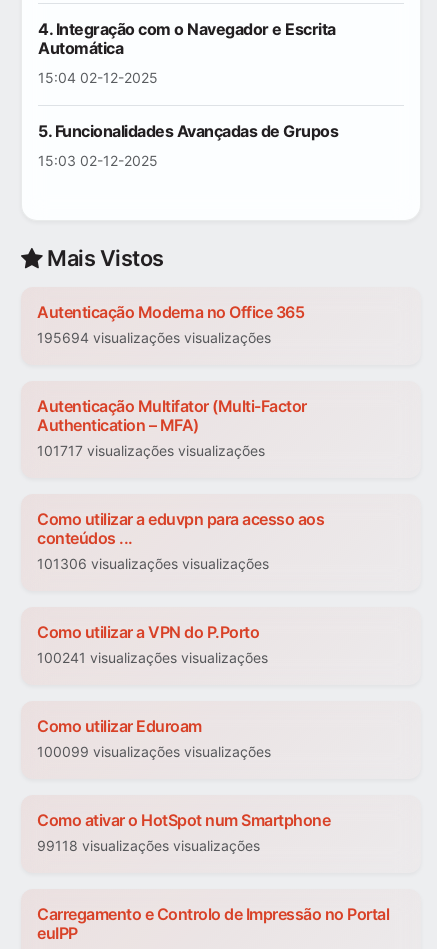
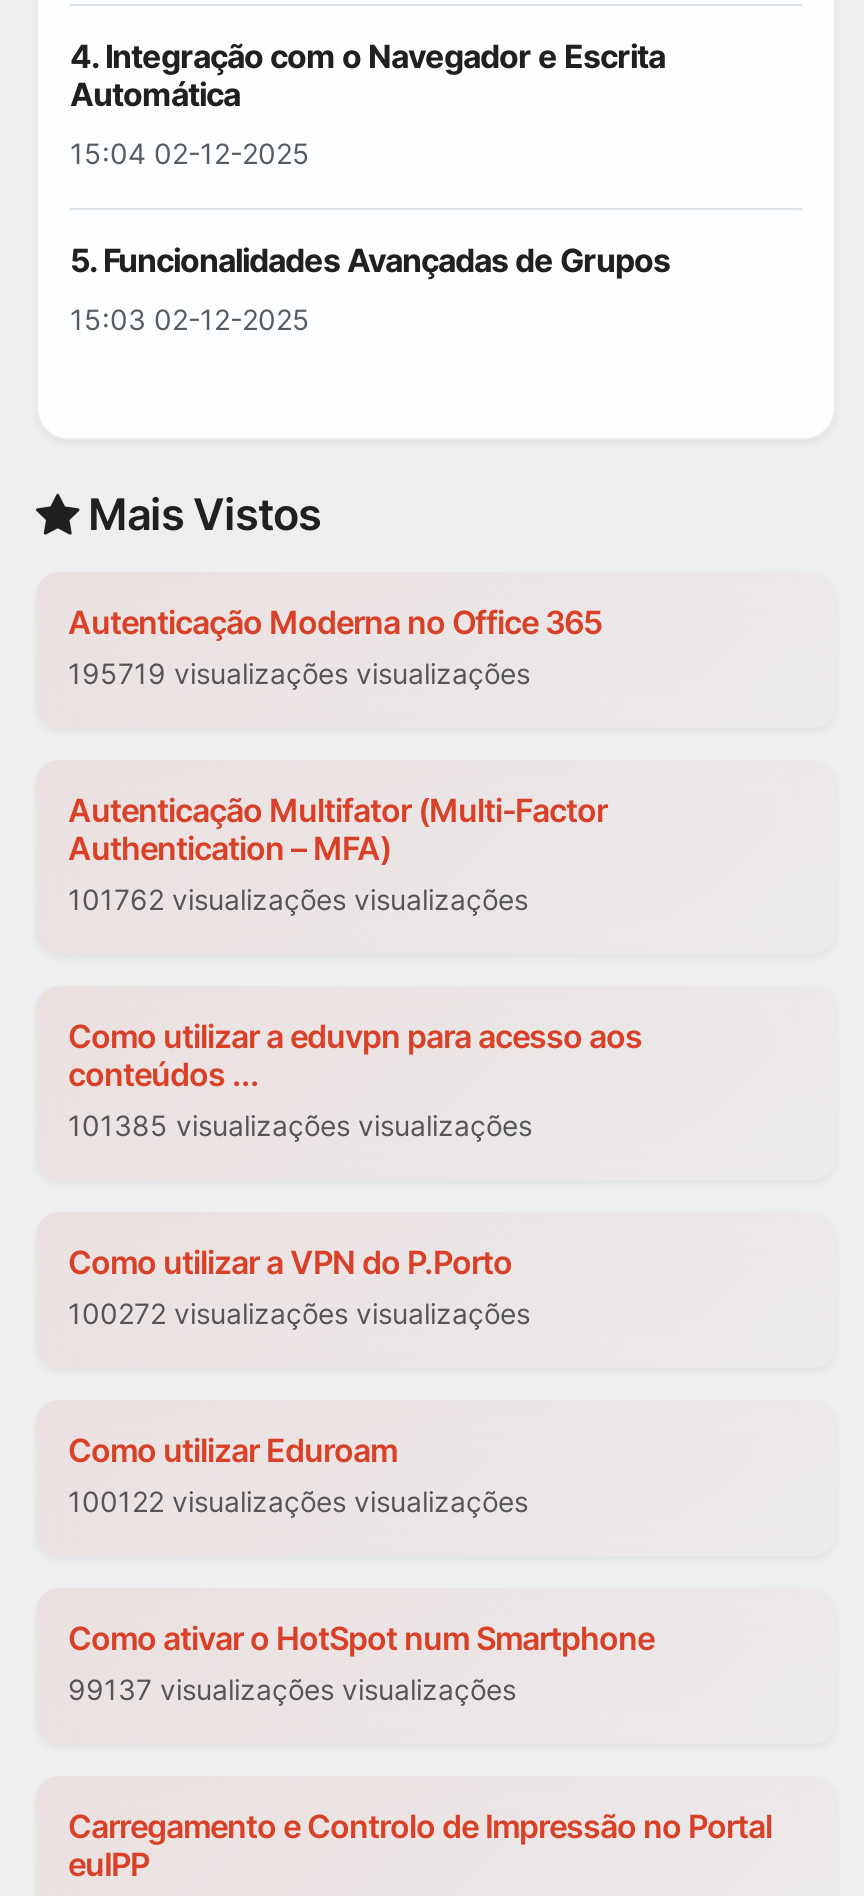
[37,329,271,346] 195694 visualizações visualizações -> [68,657,530,691] 195719 visualizações visualizações
[37,442,265,459] 101717 visualizações visualizações -> [68,883,528,917] 101762 visualizações visualizações
[37,555,269,572] 101306 visualizações visualizações -> [68,1109,532,1143] 101385 visualizações visualizações
[37,649,268,666] 100241 visualizações visualizações -> [68,1297,530,1331] 100272 visualizações visualizações
[37,743,271,760] 100099 visualizações visualizações -> [68,1485,528,1519] 100122 visualizações visualizações
[37,837,260,854] 99118 visualizações visualizações -> [68,1673,516,1707] 99137 visualizações visualizações

